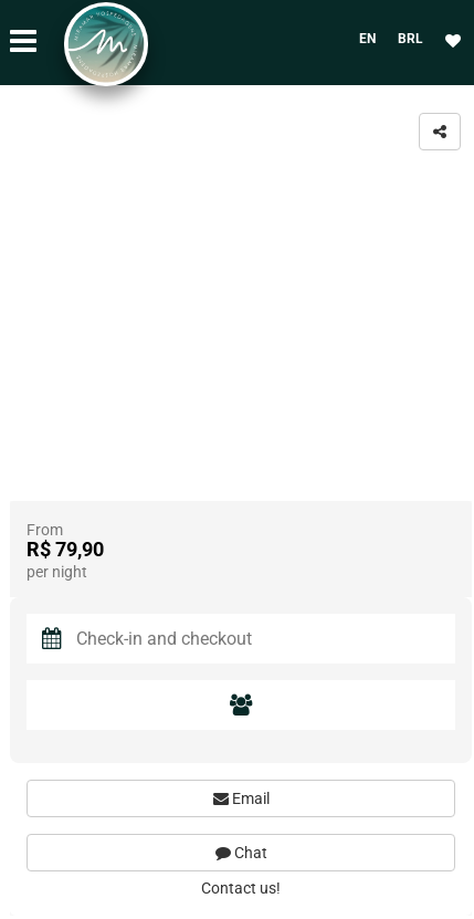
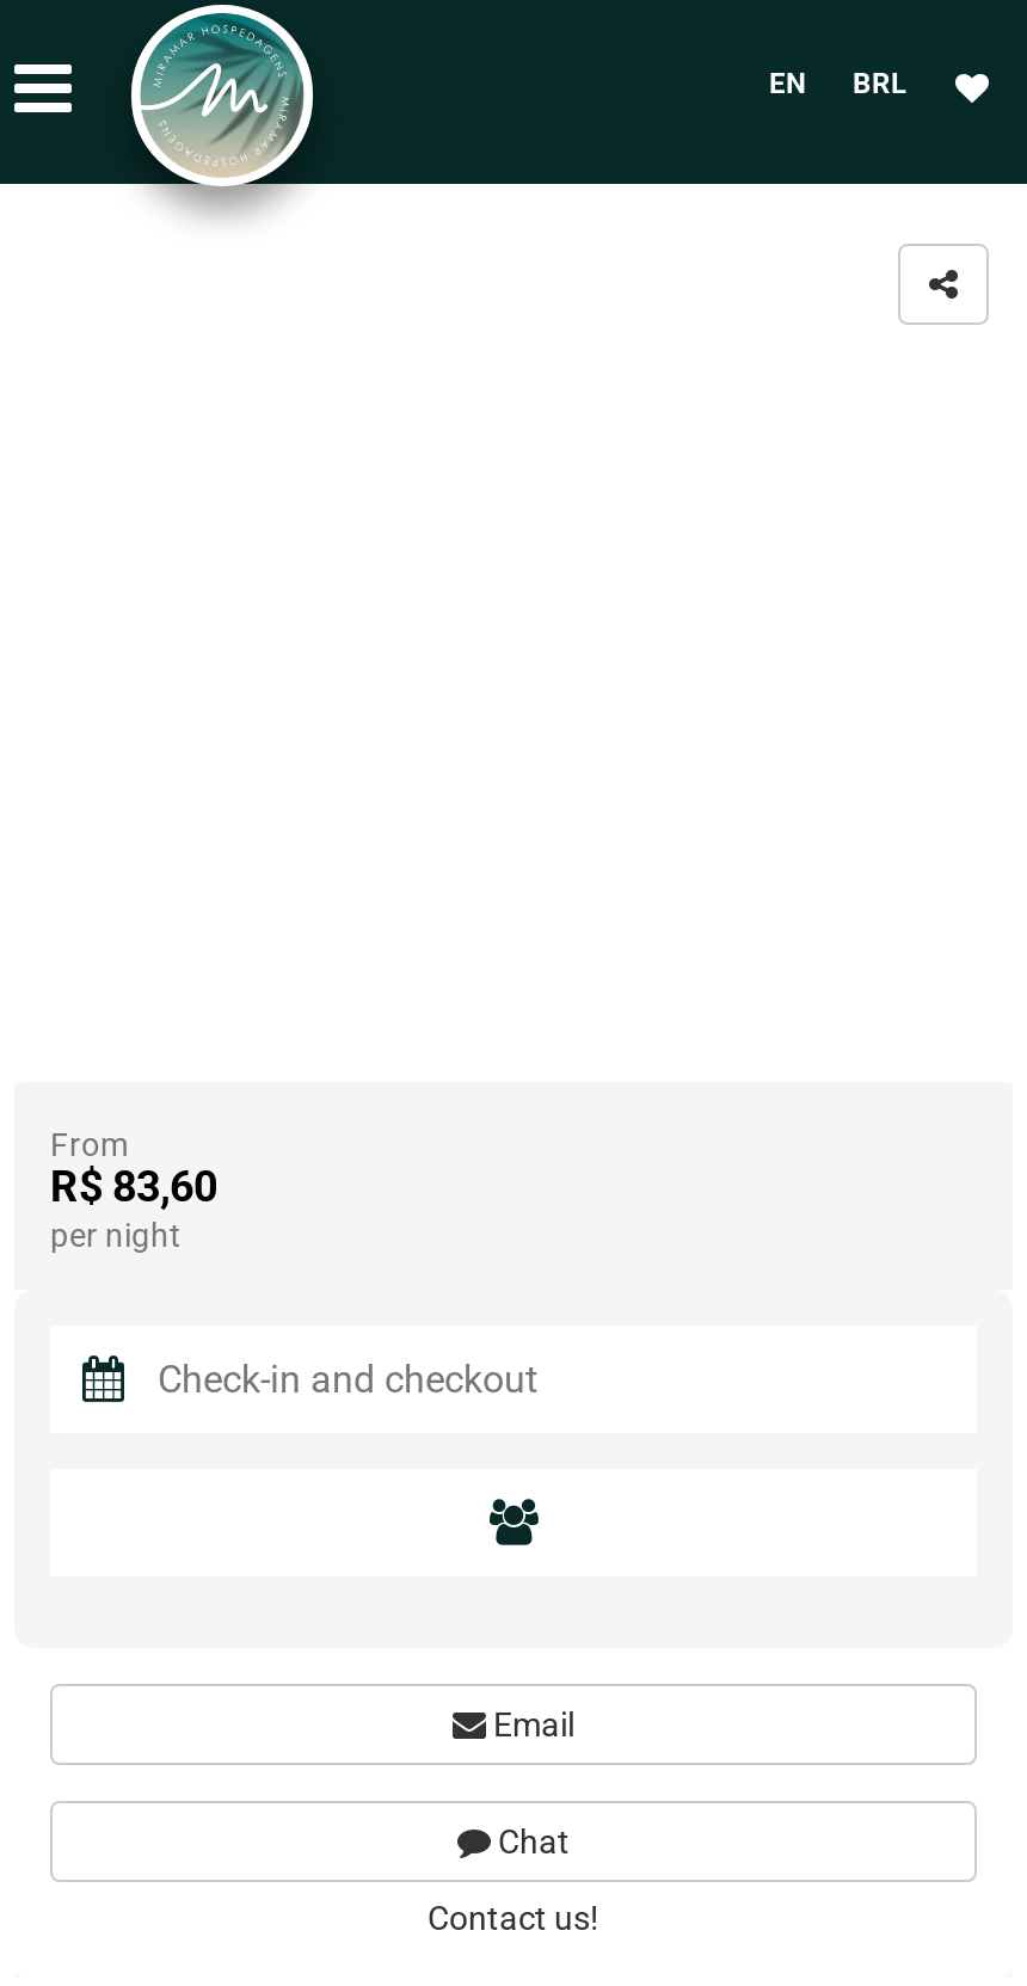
[27,537,104,561] R$ 79,90 -> [50,1161,217,1211] R$ 83,60

